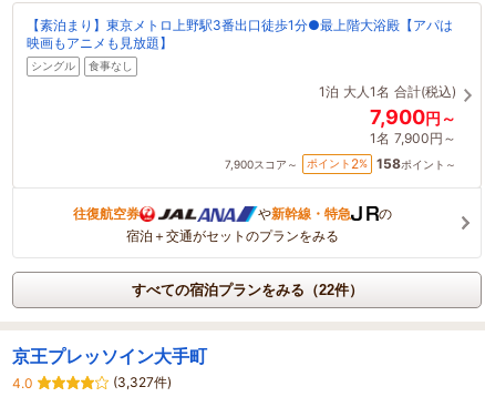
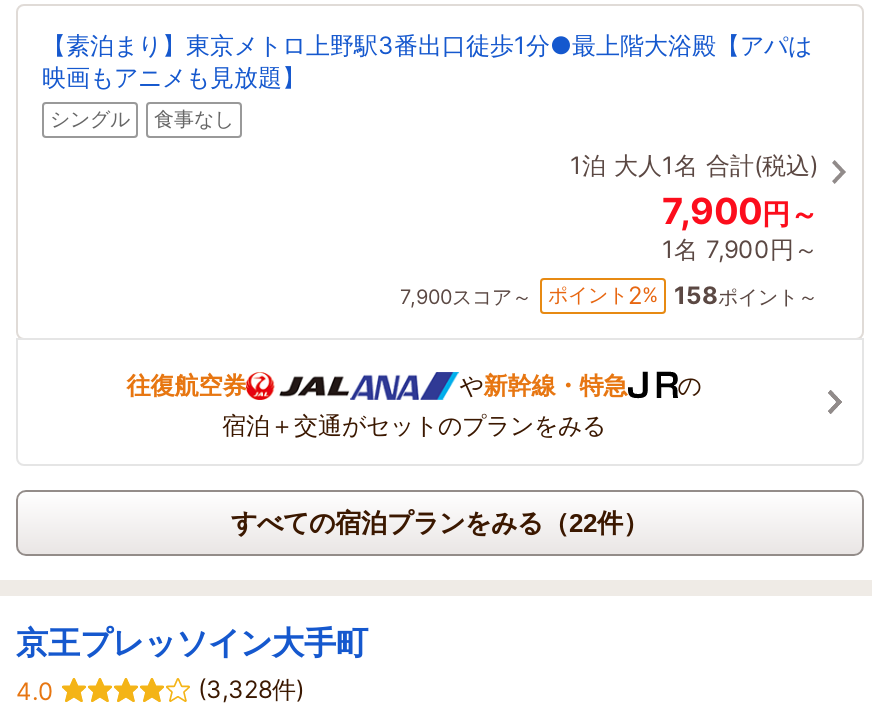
[113,373,172,390] (3,327件) -> [198,673,304,703] (3,328件)

